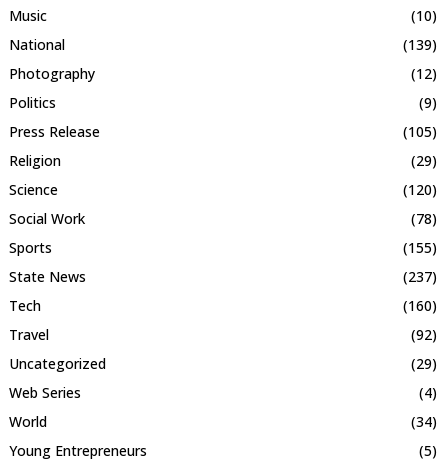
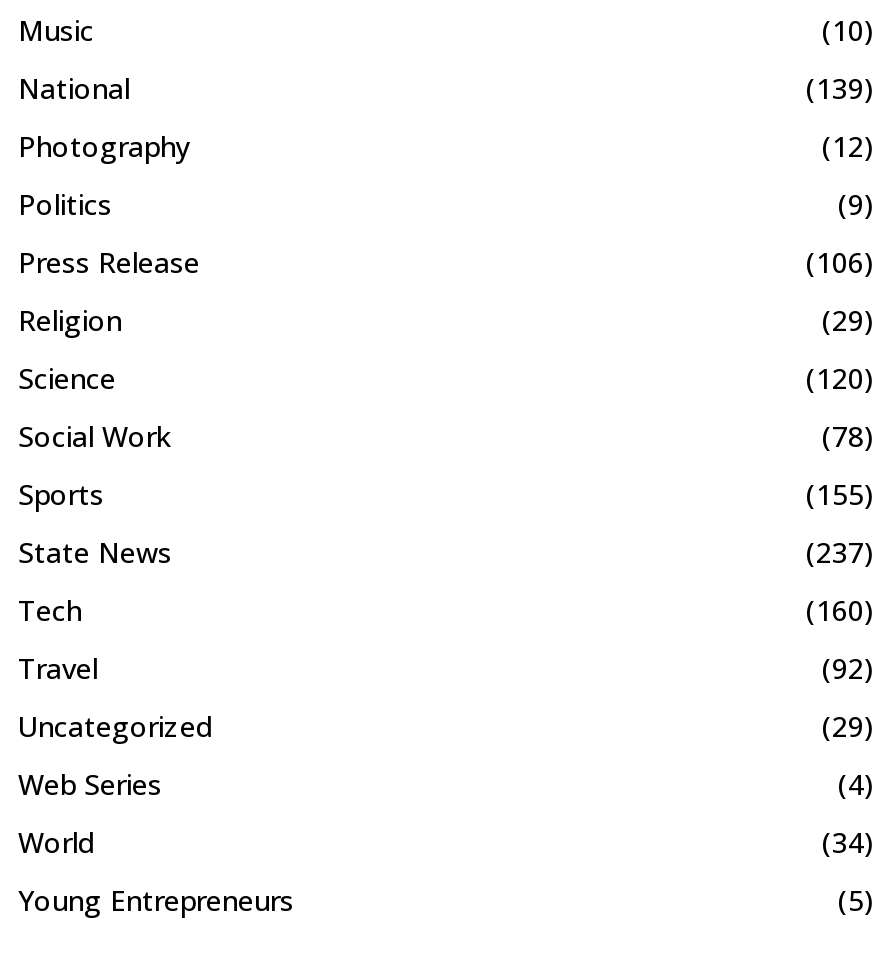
[403,122,437,141] (105) -> [806,242,874,280] (106)

